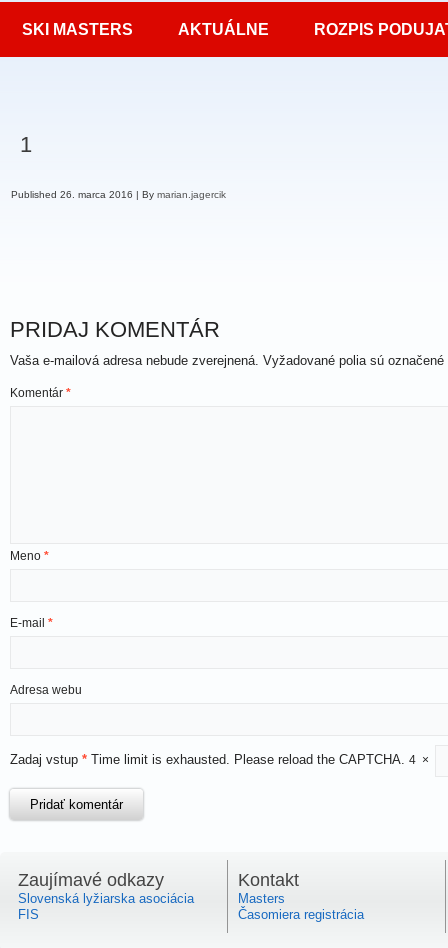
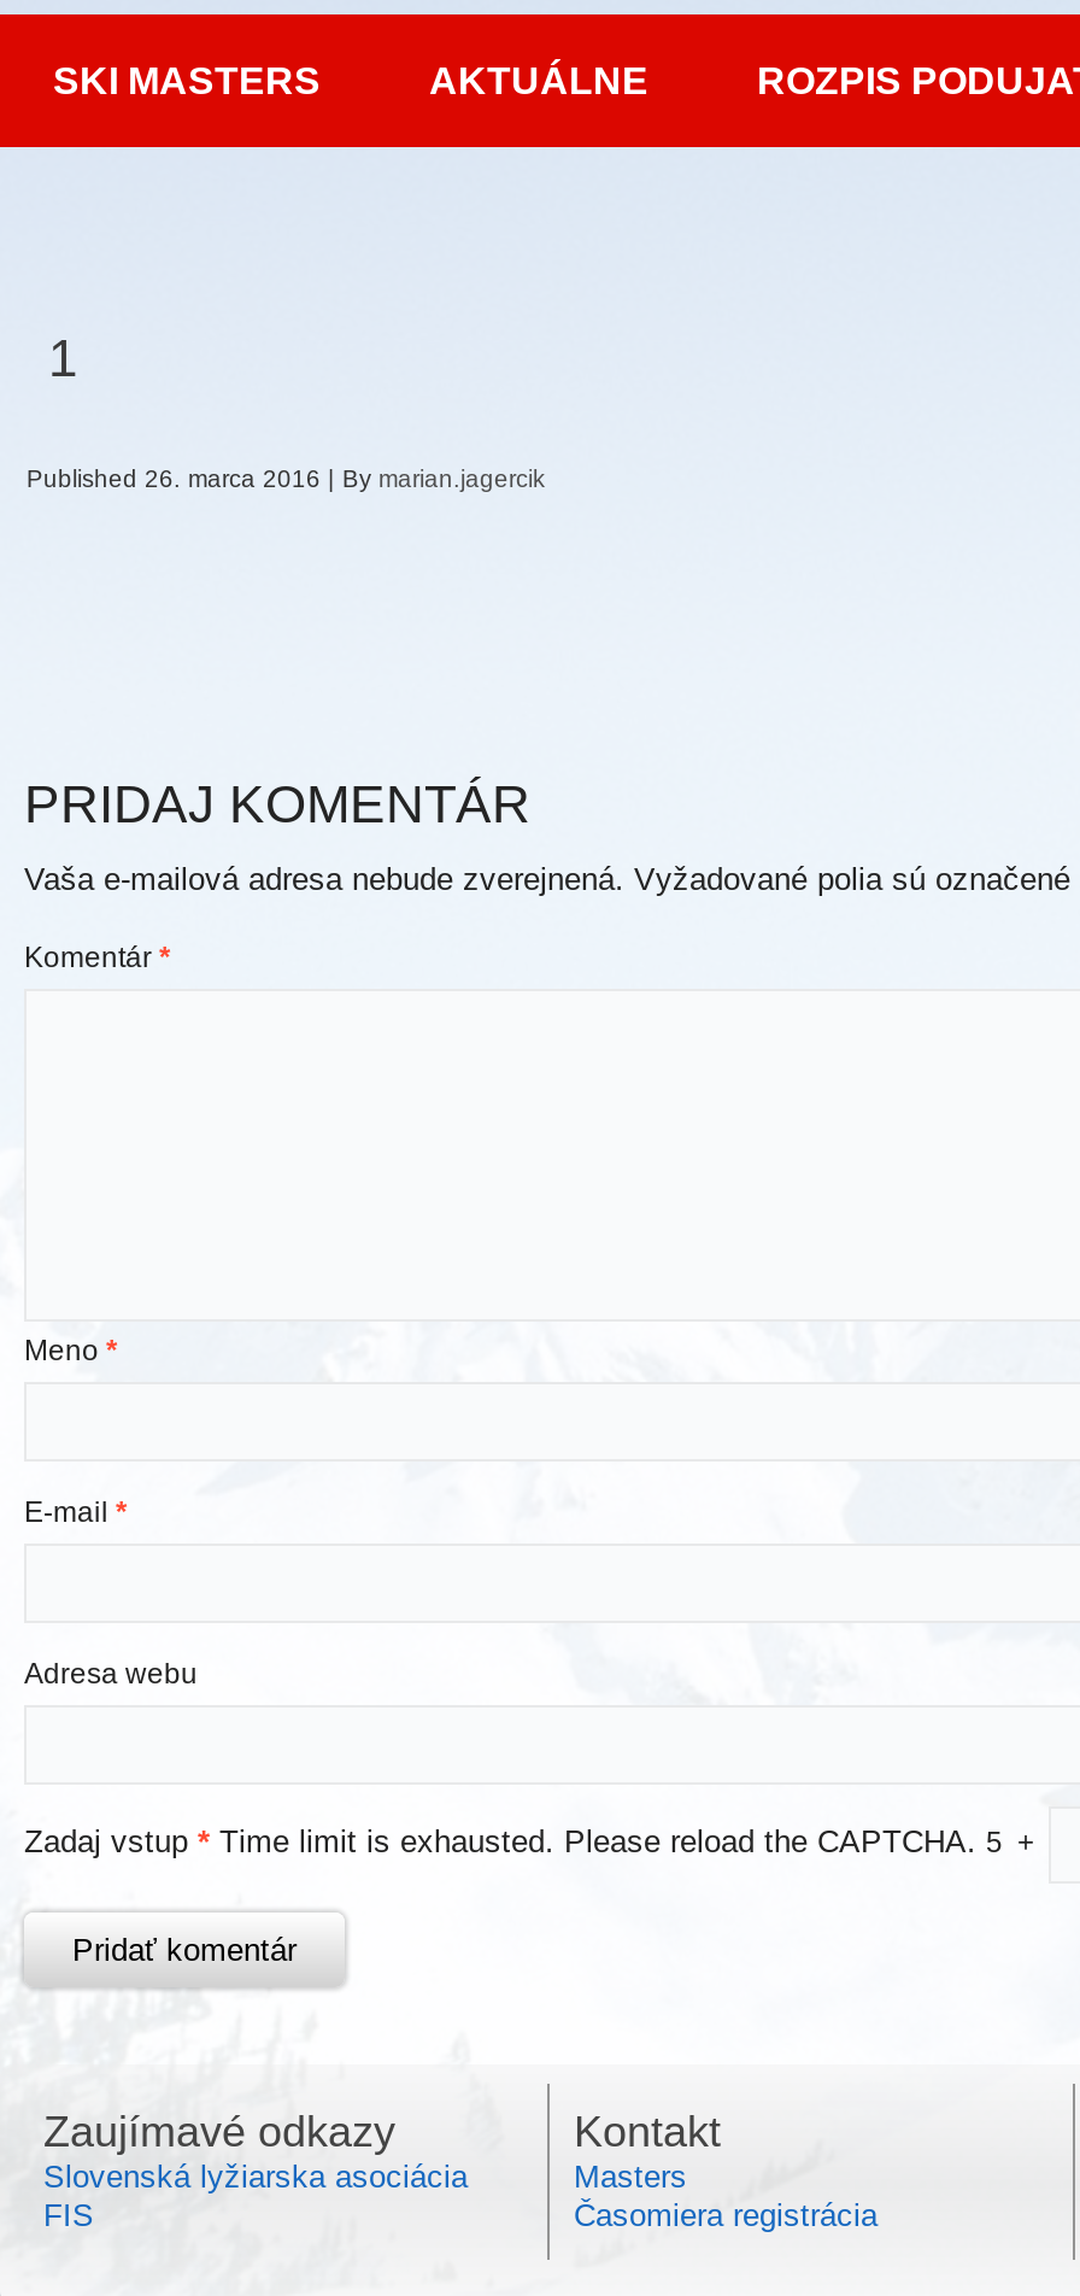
[10,752,432,767] Zadaj vstup * Time limit is exhausted. Please reload the CAPTCHA. 4 × -> [24,1824,1041,1860] Zadaj vstup * Time limit is exhausted. Please reload the CAPTCHA. 5 +

